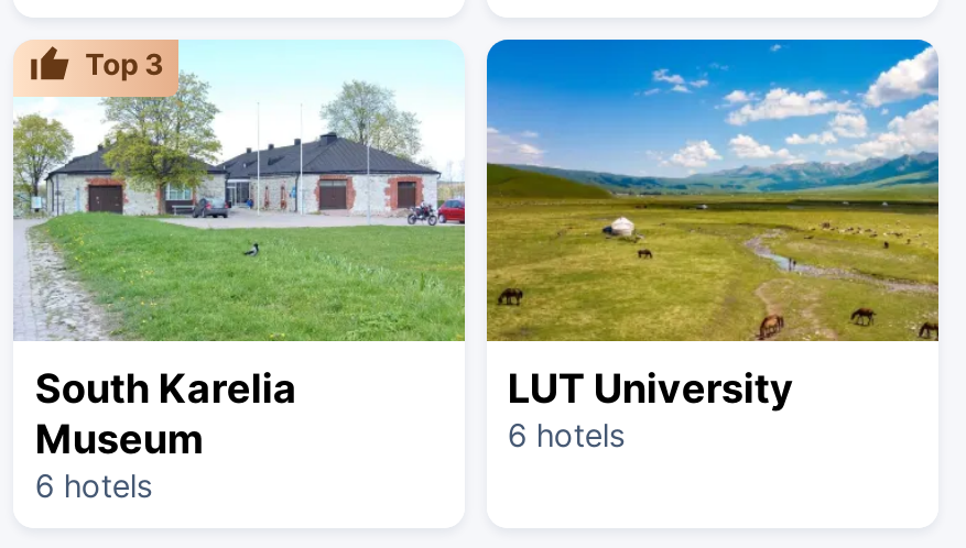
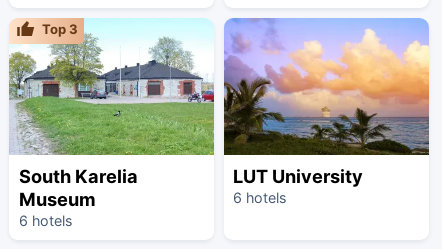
[485,40,941,343] [image] -> [223,19,430,156] [image]

